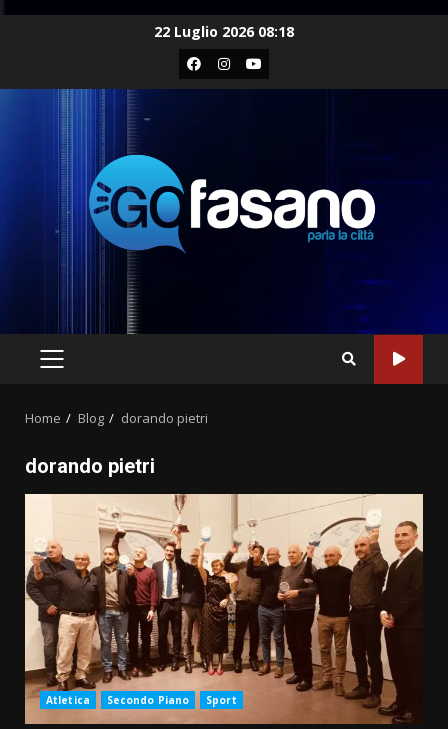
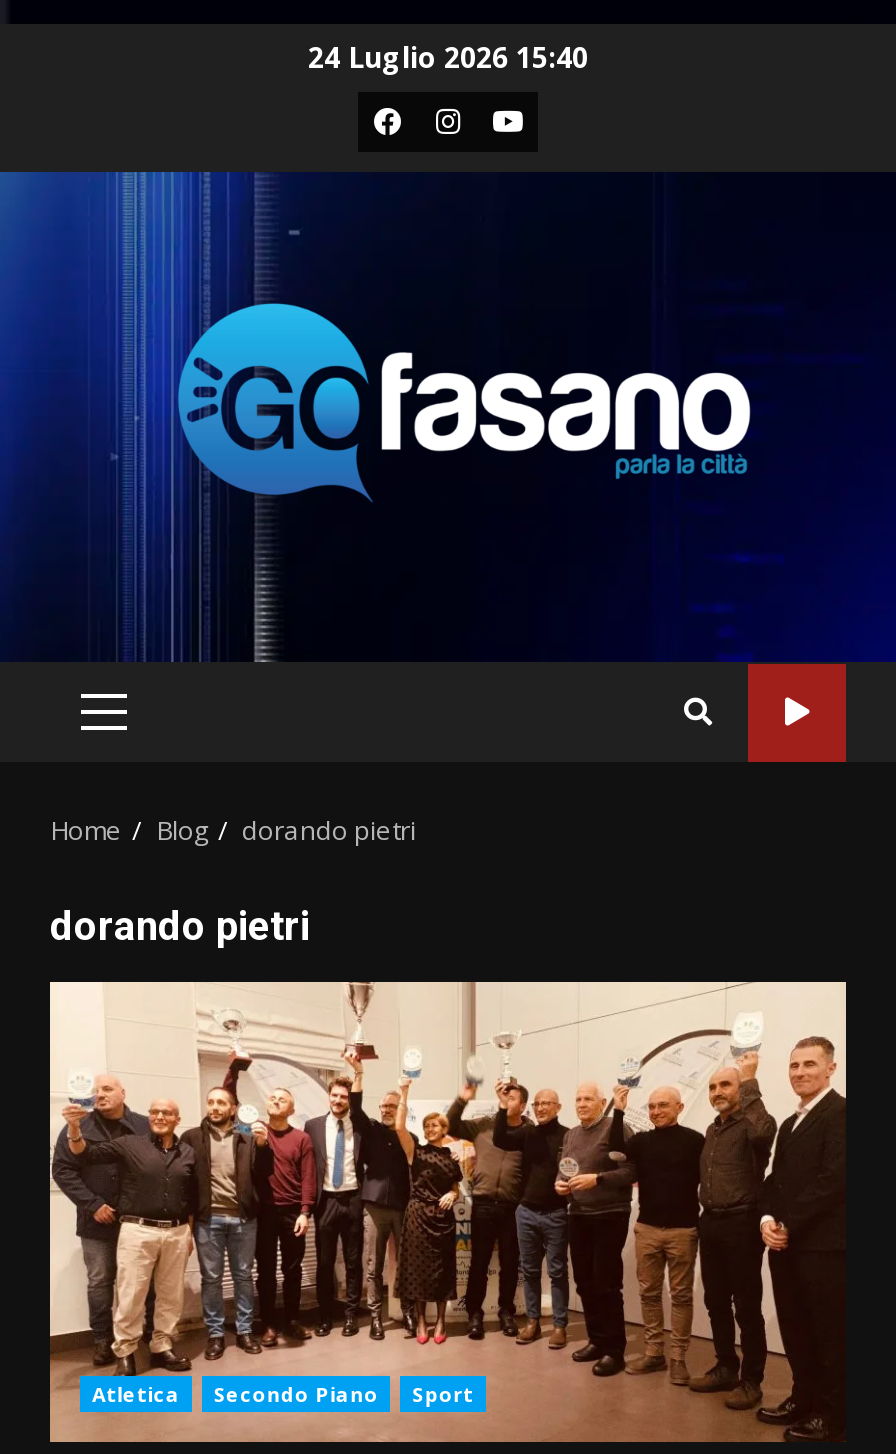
[154,22,294,41] 22 Luglio 2026 08:18 -> [308,38,588,76] 24 Luglio 2026 15:40

